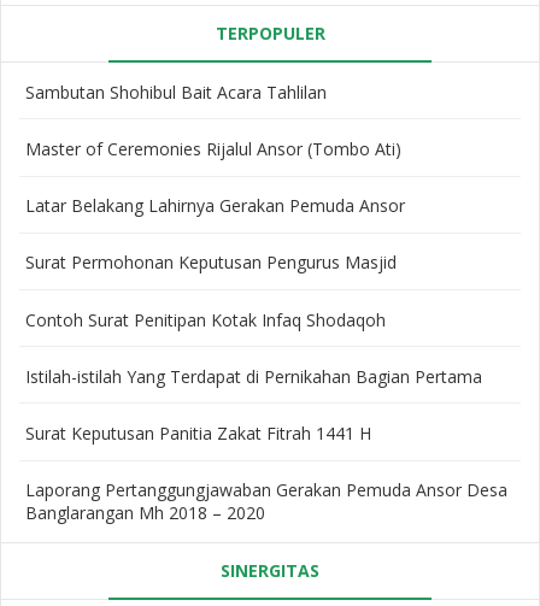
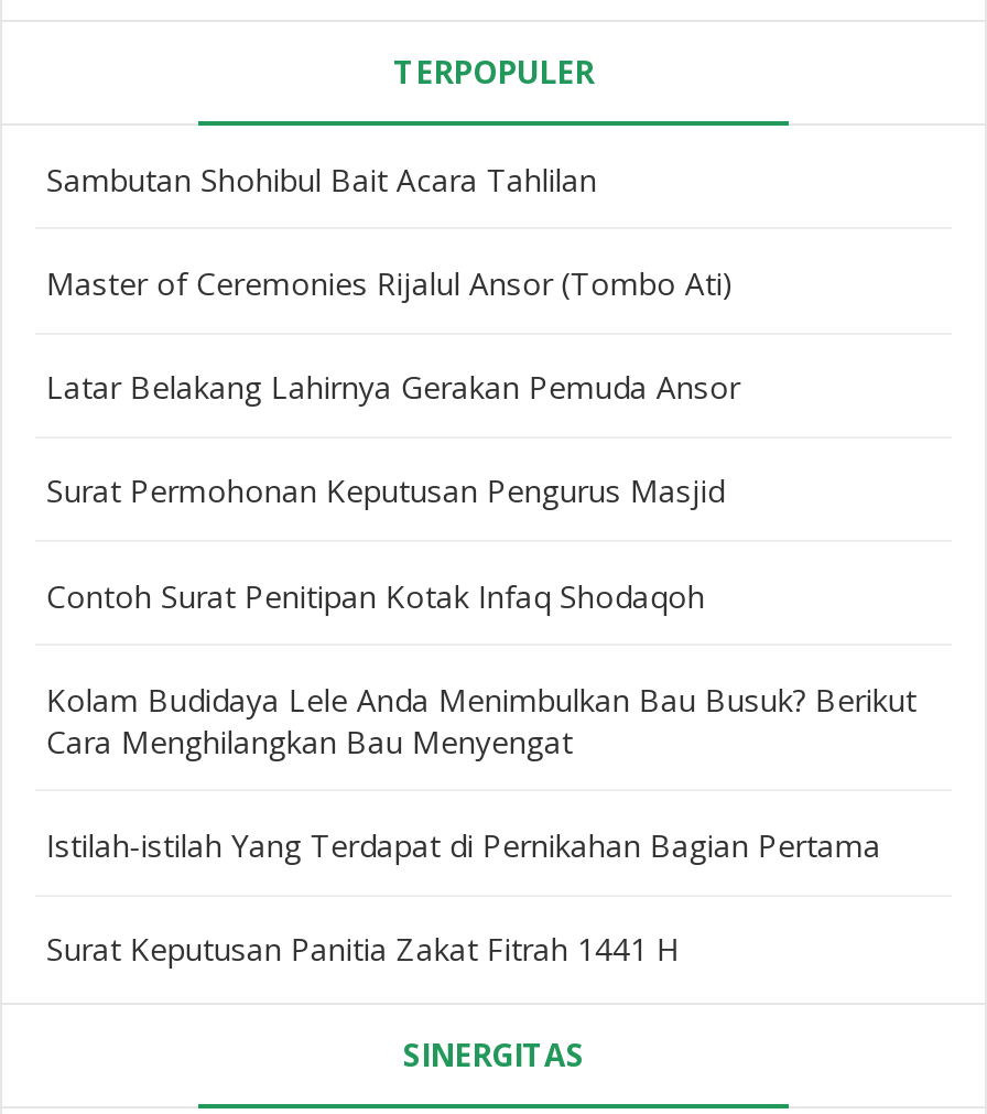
none -> [46,678,916,762] Kolam Budidaya Lele Anda Menimbulkan Bau Busuk? Berikut | Cara Menghilangkan Bau Menyengat
moved [25,365,482,444] -> [46,824,881,970]: Istilah-istilah Yang Terdapat di Pernikahan Bagian Pertama | Surat Keputusan Panitia Zakat Fitrah 1441 H
[25,478,507,524] Laporang Pertanggungjawaban Gerakan Pemuda Ansor Desa | Banglarangan Mh 2018 – 2020 -> none

